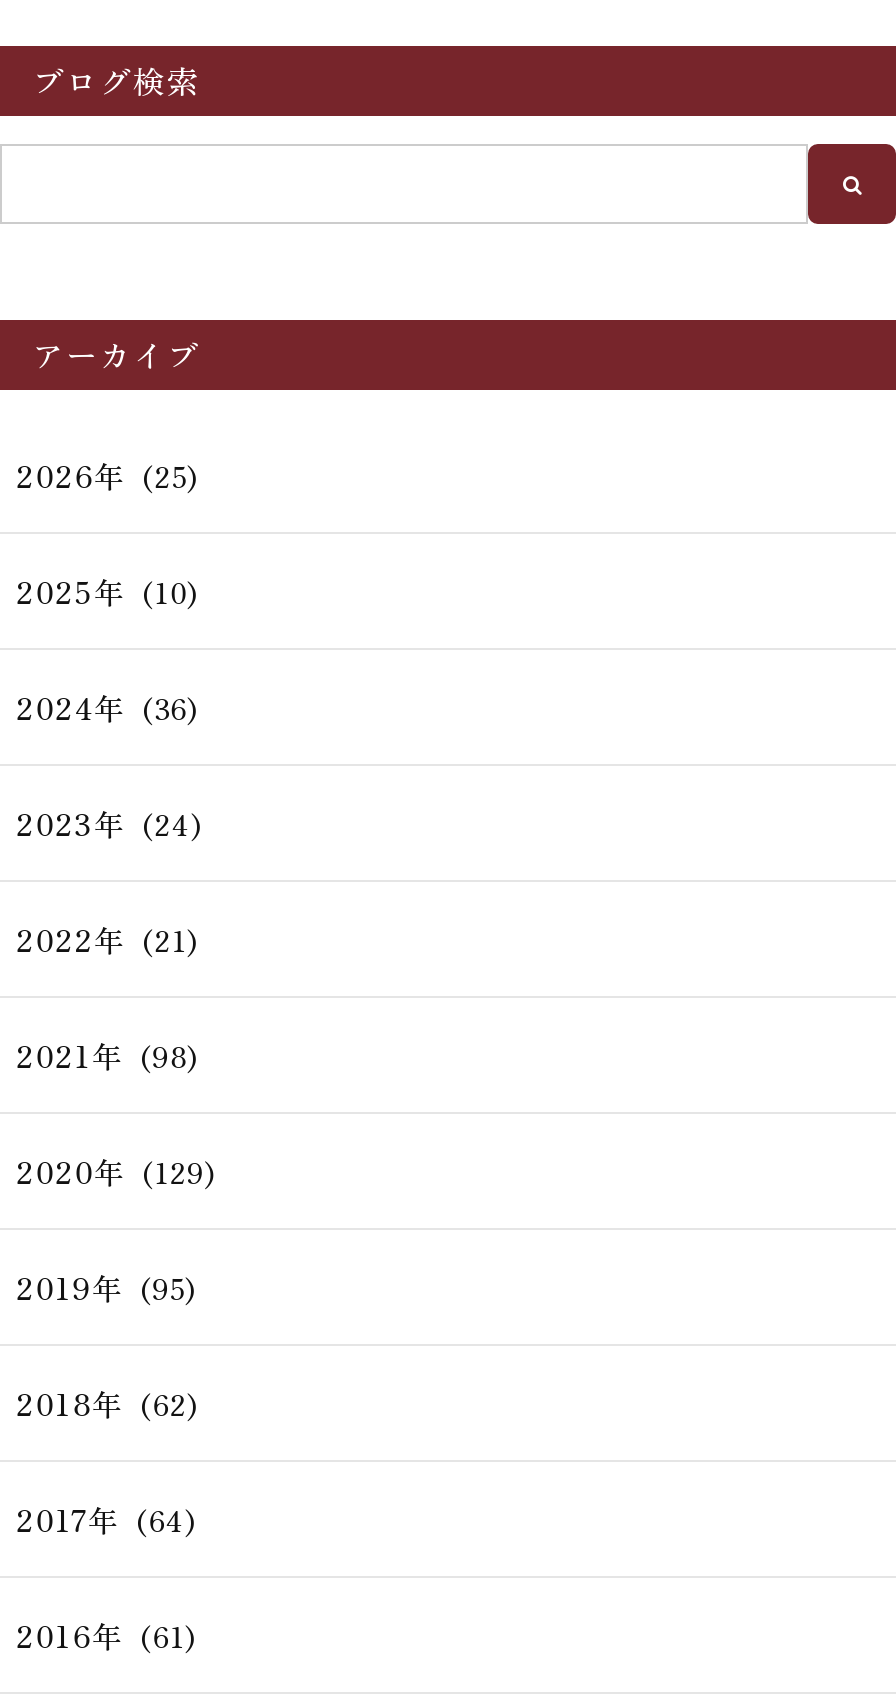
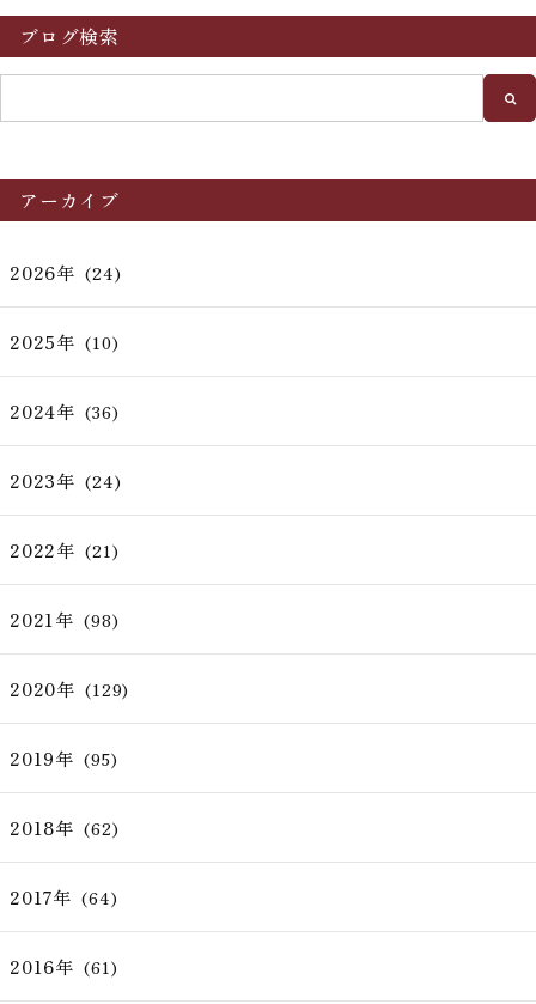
[16,454,198,496] 2026年 (25) -> [10,260,121,285] 2026年 (24)

